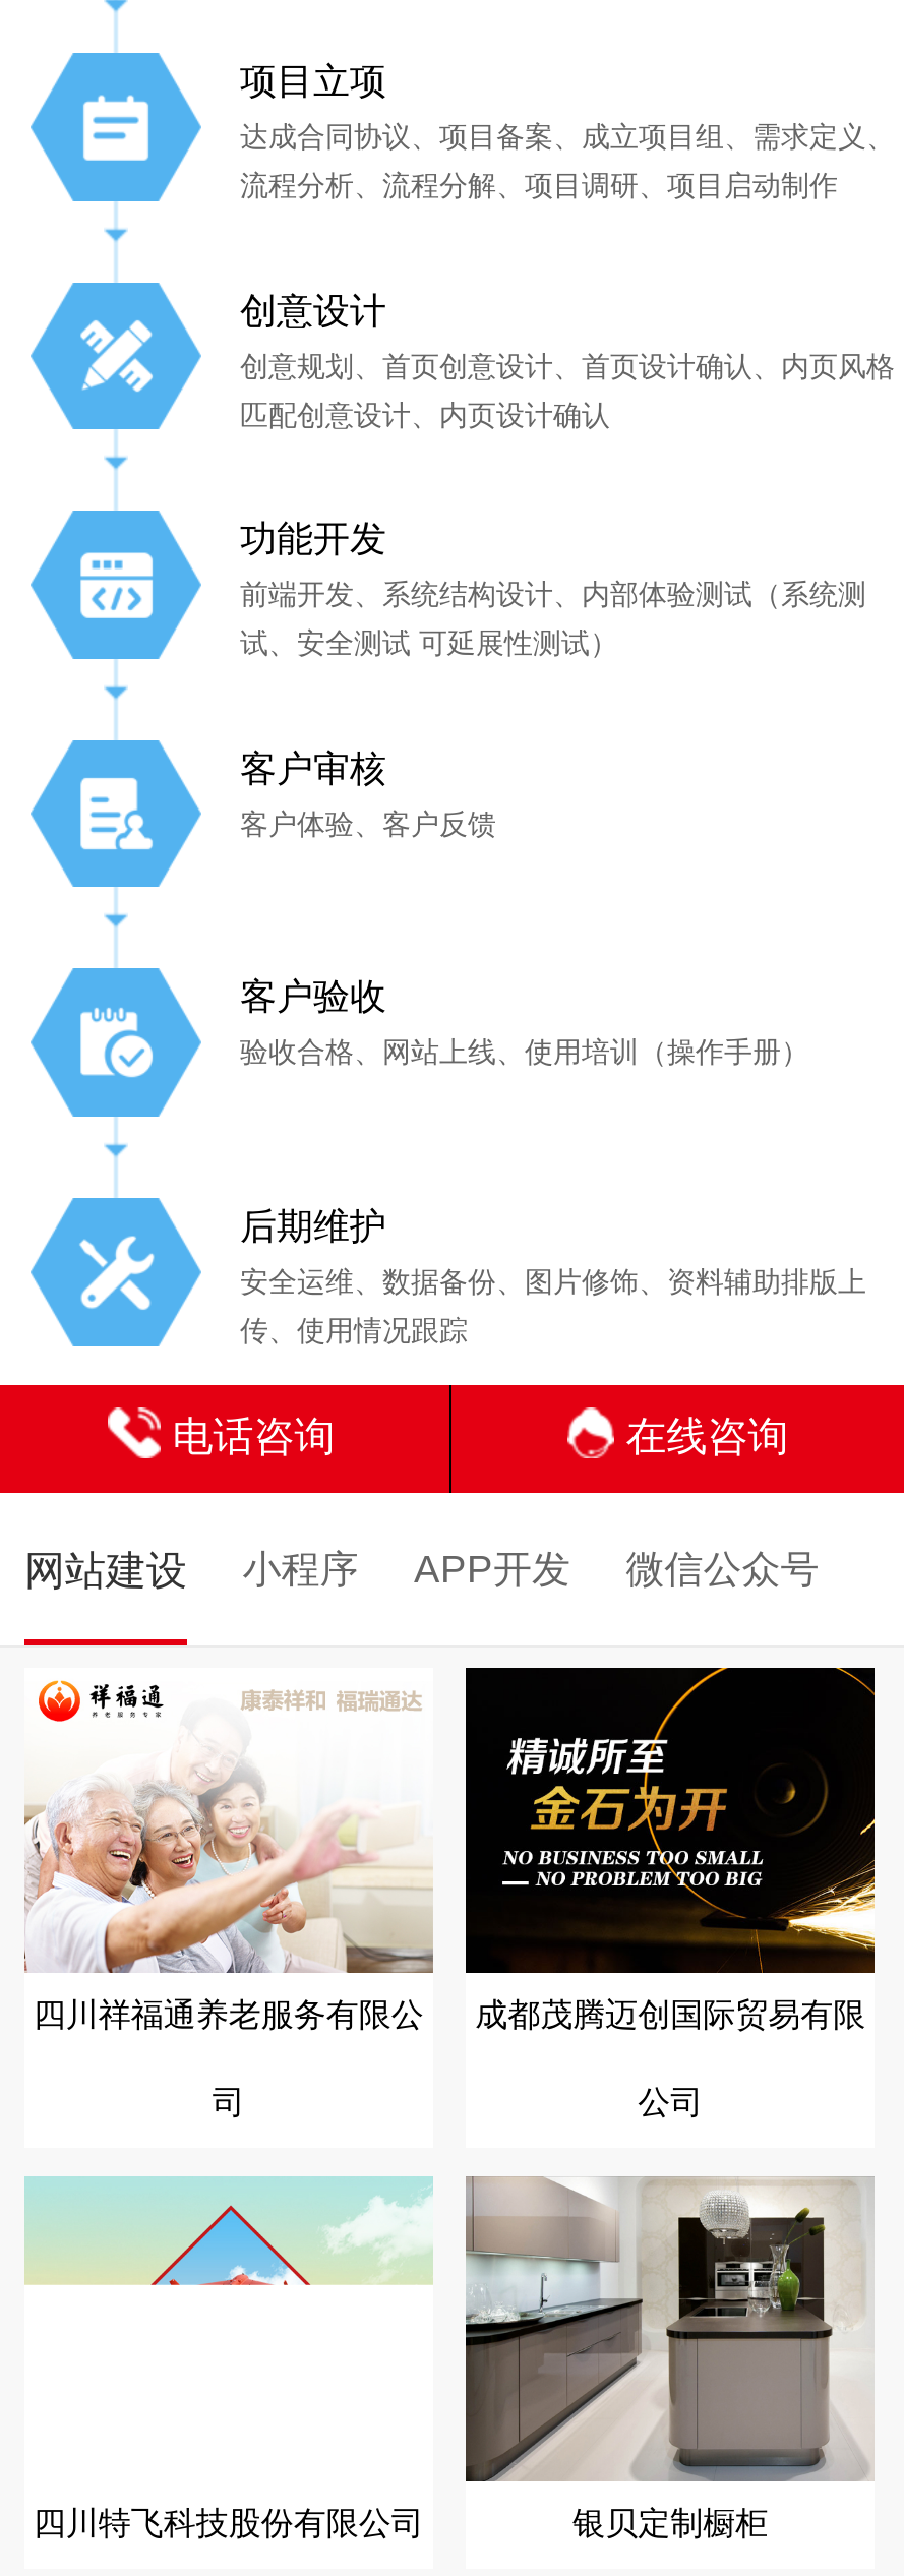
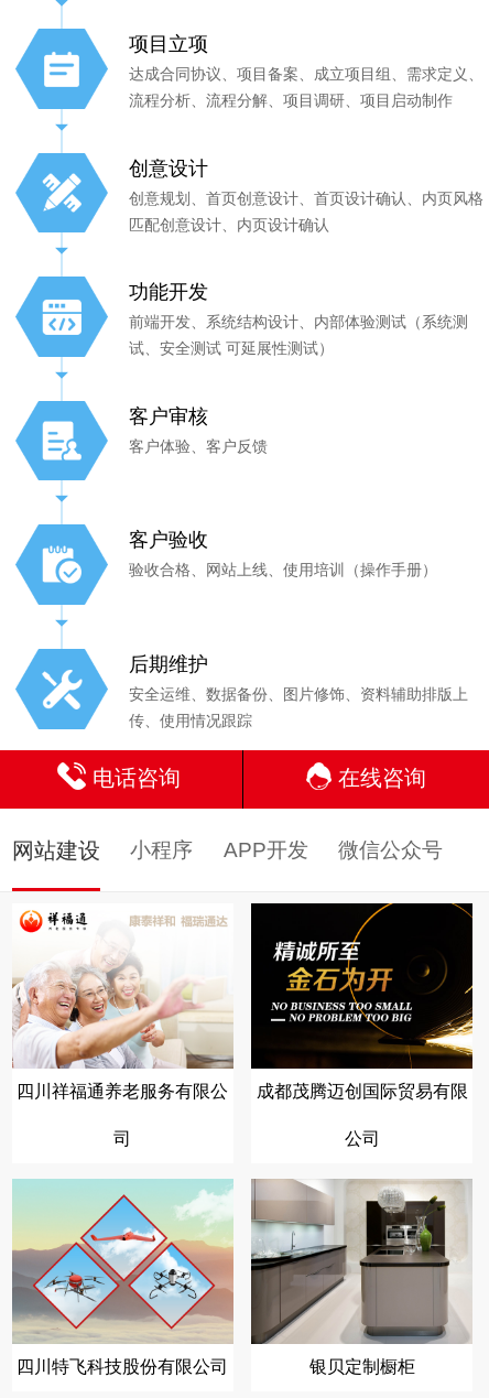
none -> [11,1236,235,1344] [image]

